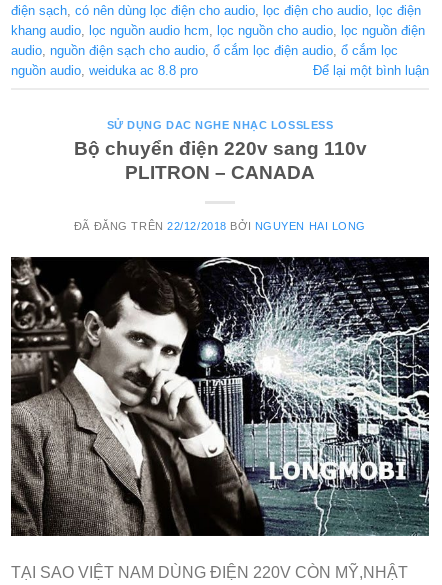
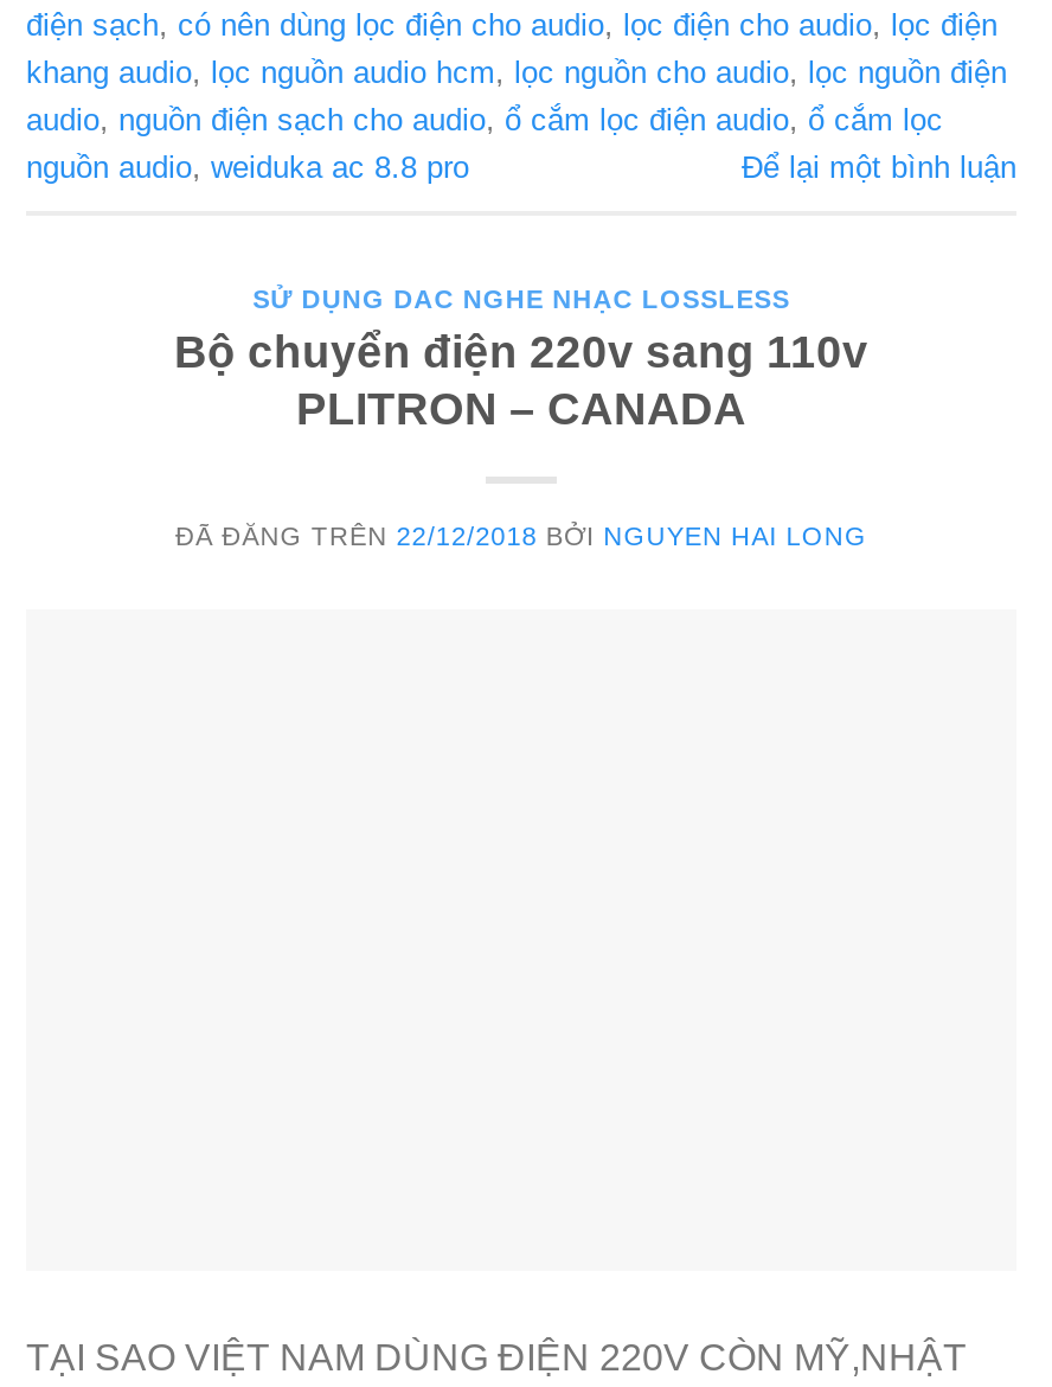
[10,256,430,537] [image] -> none

